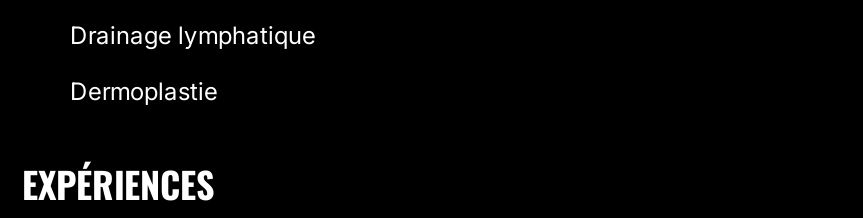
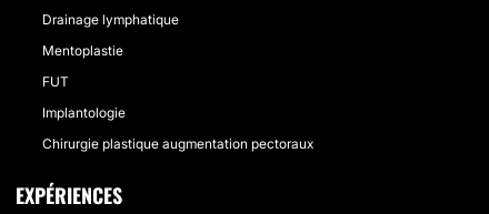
[70,76,218,106] Dermoplastie -> [42,42,313,152] Mentoplastie | FUT | Implantologie | Chirurgie plastique augmentation pectoraux

